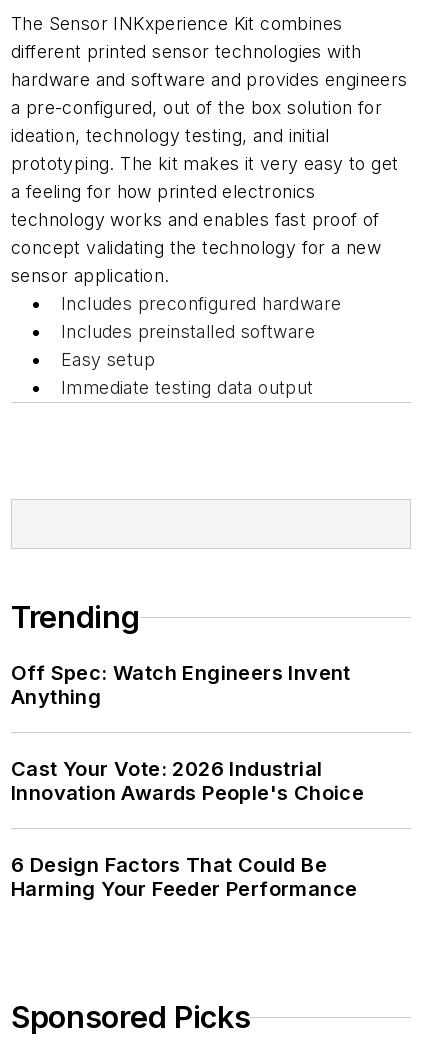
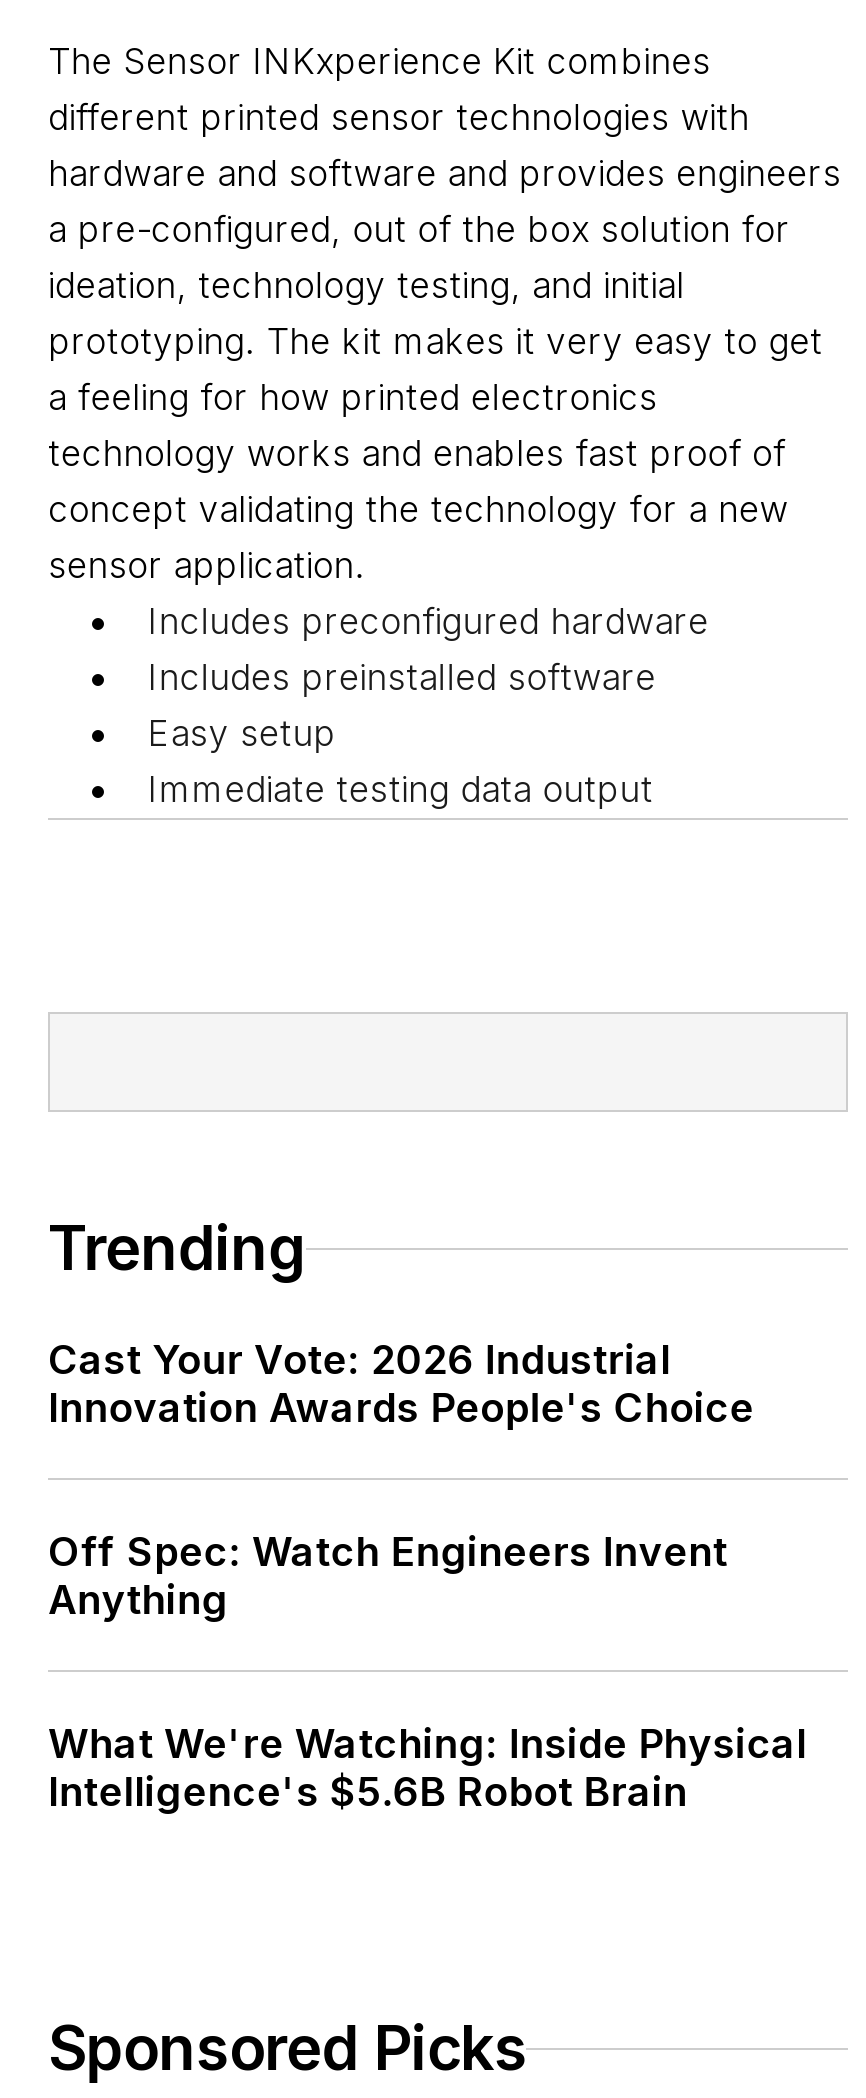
moved [11,661,351,709] -> [48,1528,728,1624]: Off Spec: Watch Engineers Invent | Anything
moved [11,757,364,805] -> [48,1336,754,1432]: Cast Your Vote: 2026 Industrial | Innovation Awards People's Choice
[11,853,357,901] 6 Design Factors That Could Be | Harming Your Feeder Performance -> [48,1720,807,1816] What We're Watching: Inside Physical | Intelligence's $5.6B Robot Brain

